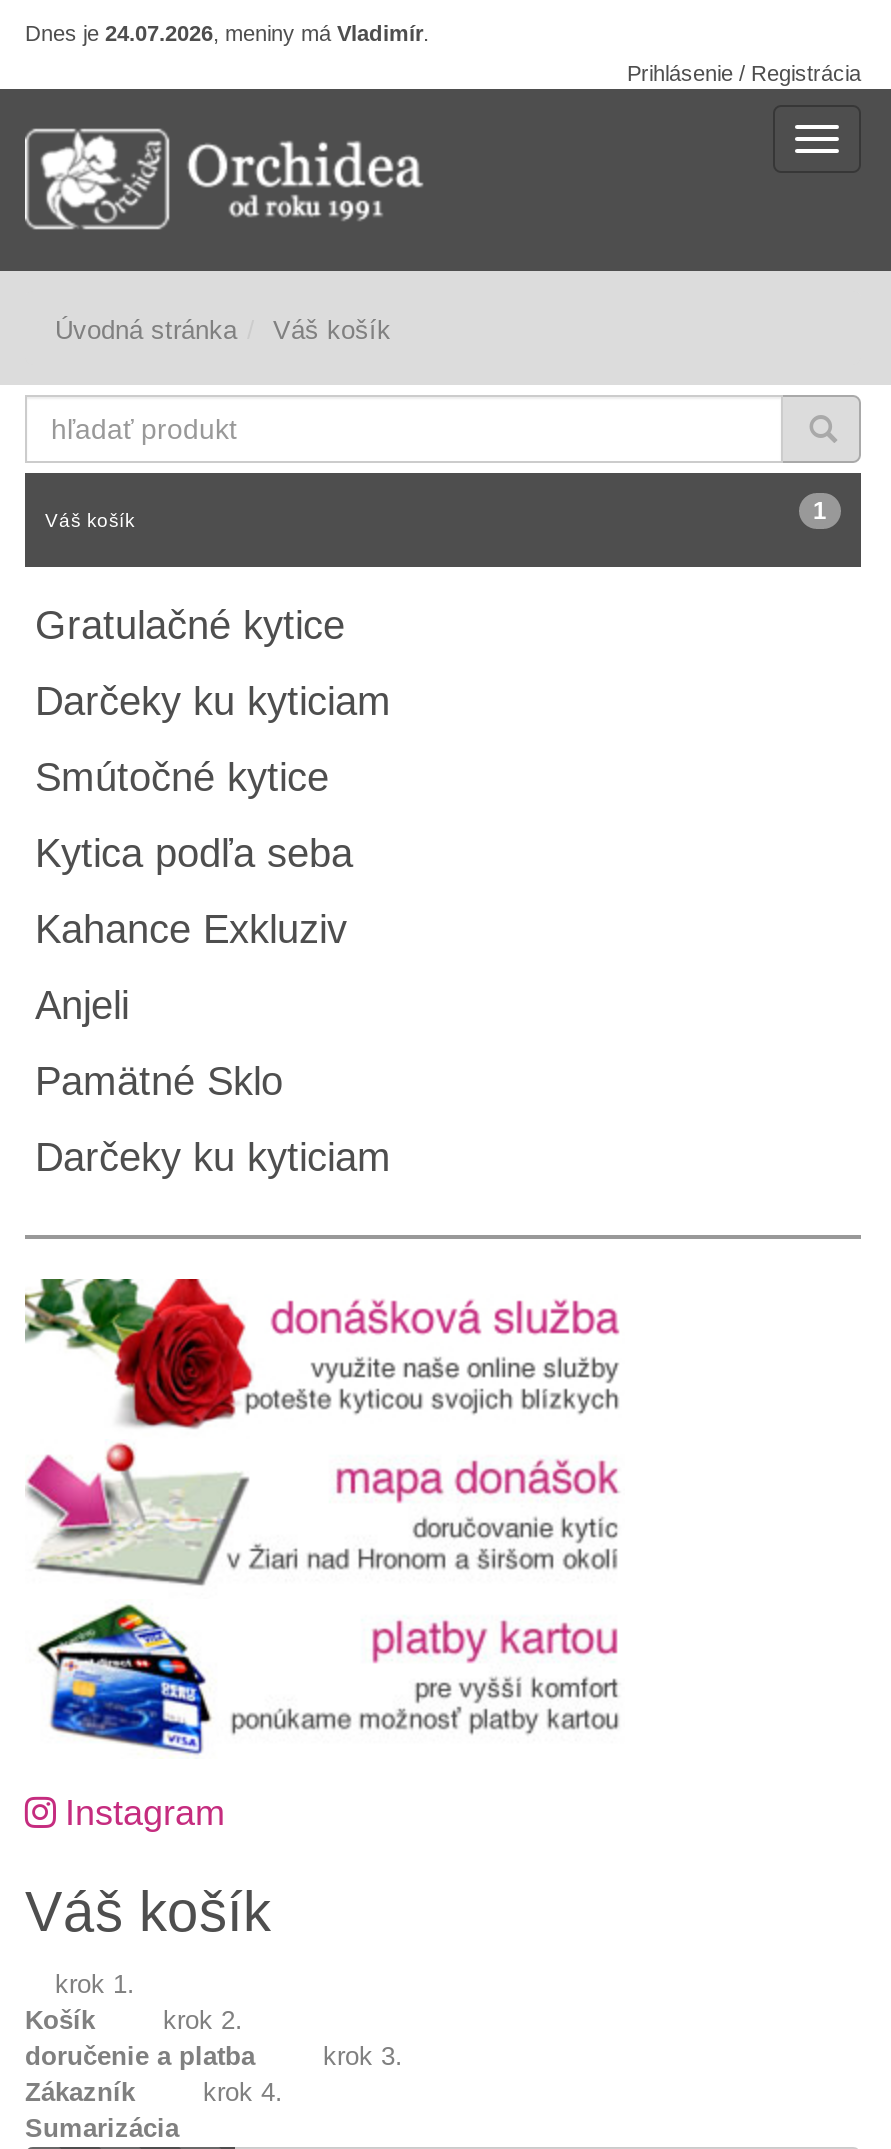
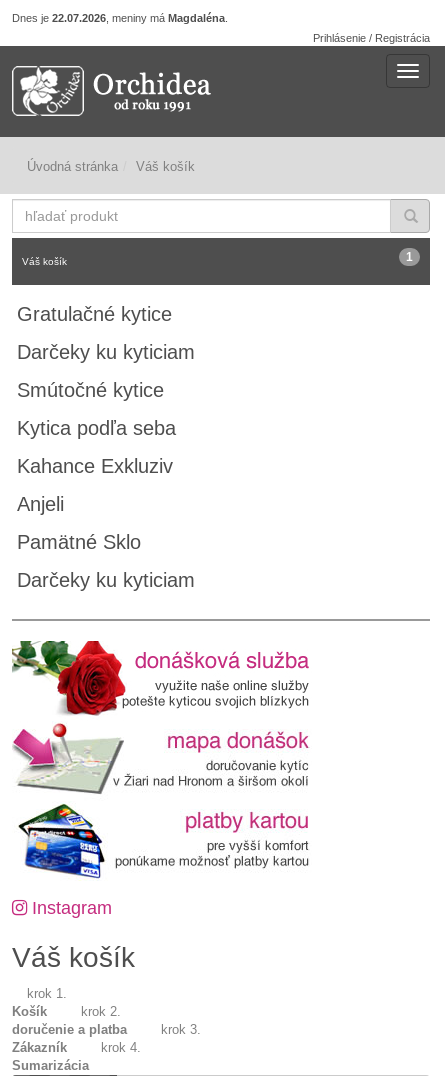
[25,21,429,45] Dnes je 24.07.2026, meniny má Vladimír. -> [12,12,228,24] Dnes je 22.07.2026, meniny má Magdaléna.

